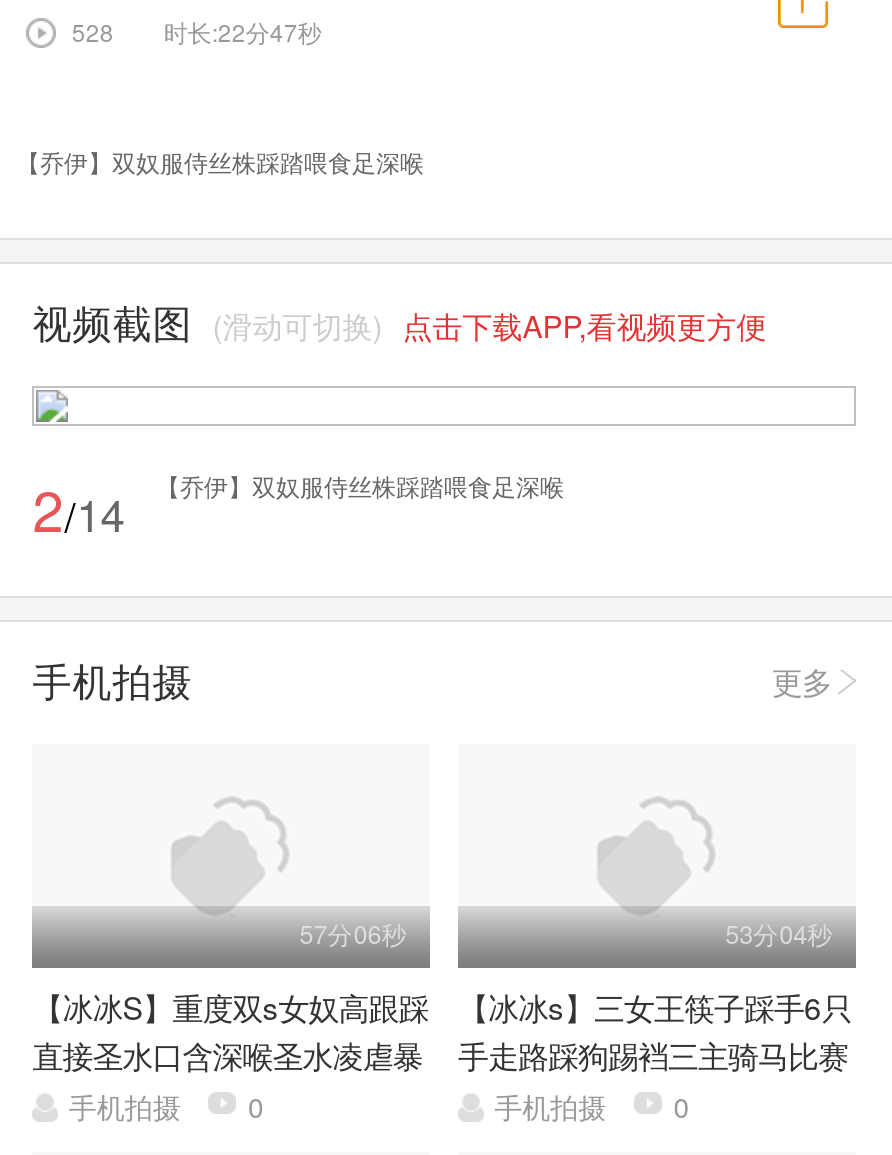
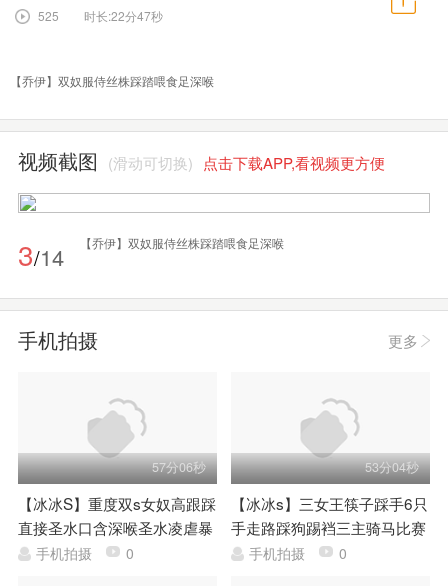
[72,13,322,47] 528 时长:22分47秒 -> [38,7,163,24] 525 时长:22分47秒

